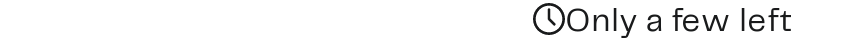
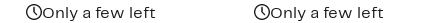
none -> [42,7,156,21] Only a few left

